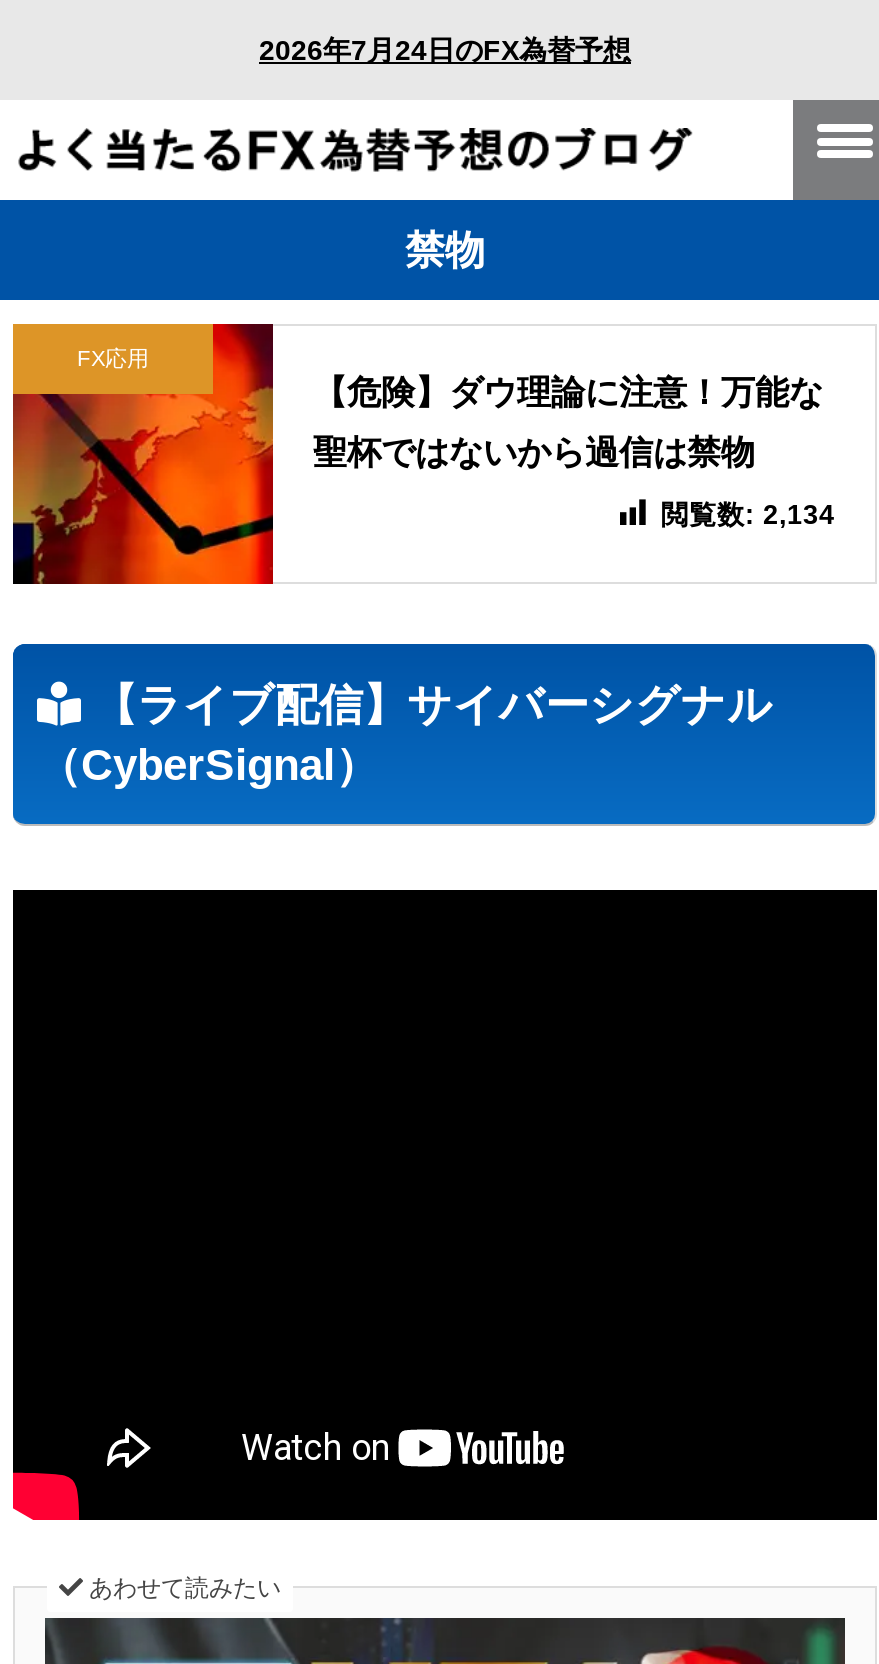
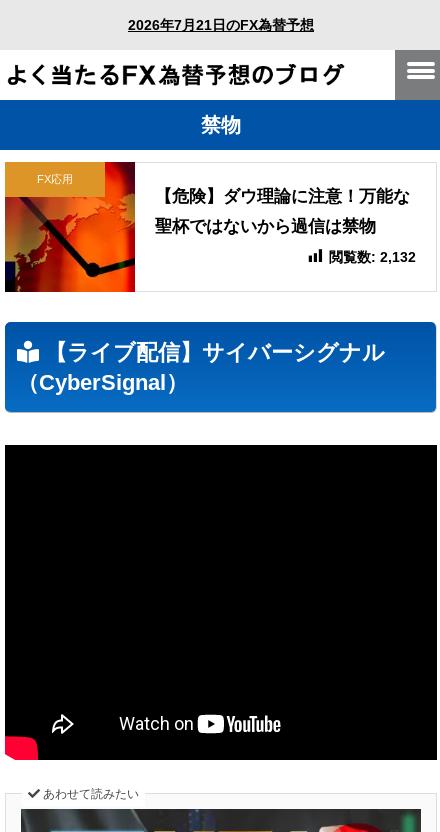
[259,33,631,65] 2026年7月24日のFX為替予想 -> [128,16,314,32] 2026年7月21日のFX為替予想
[661,500,835,530] 閲覧数: 2,134 -> [329,250,416,265] 閲覧数: 2,132

